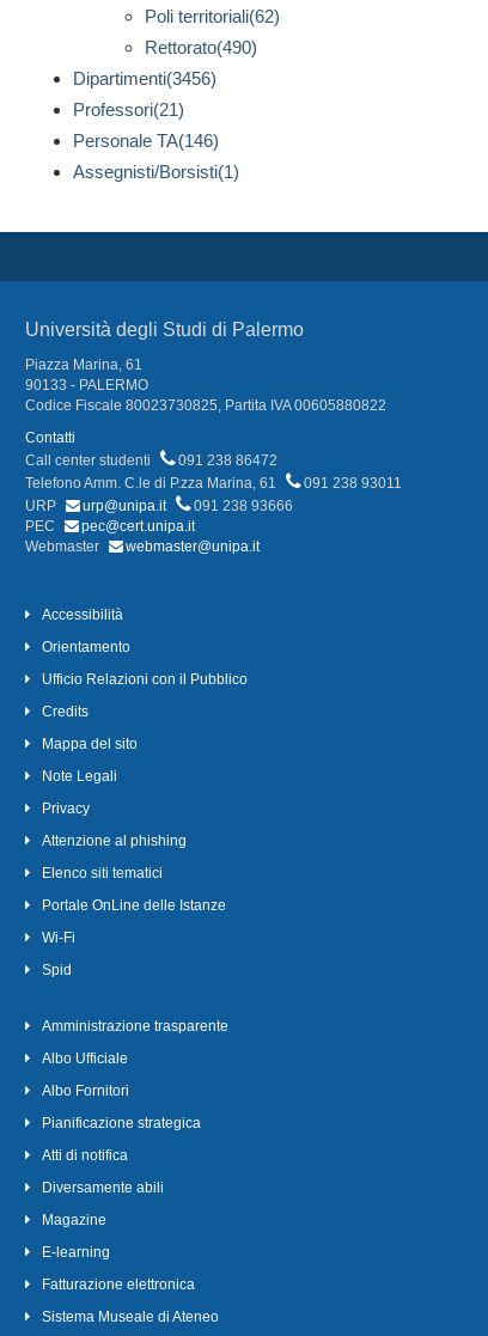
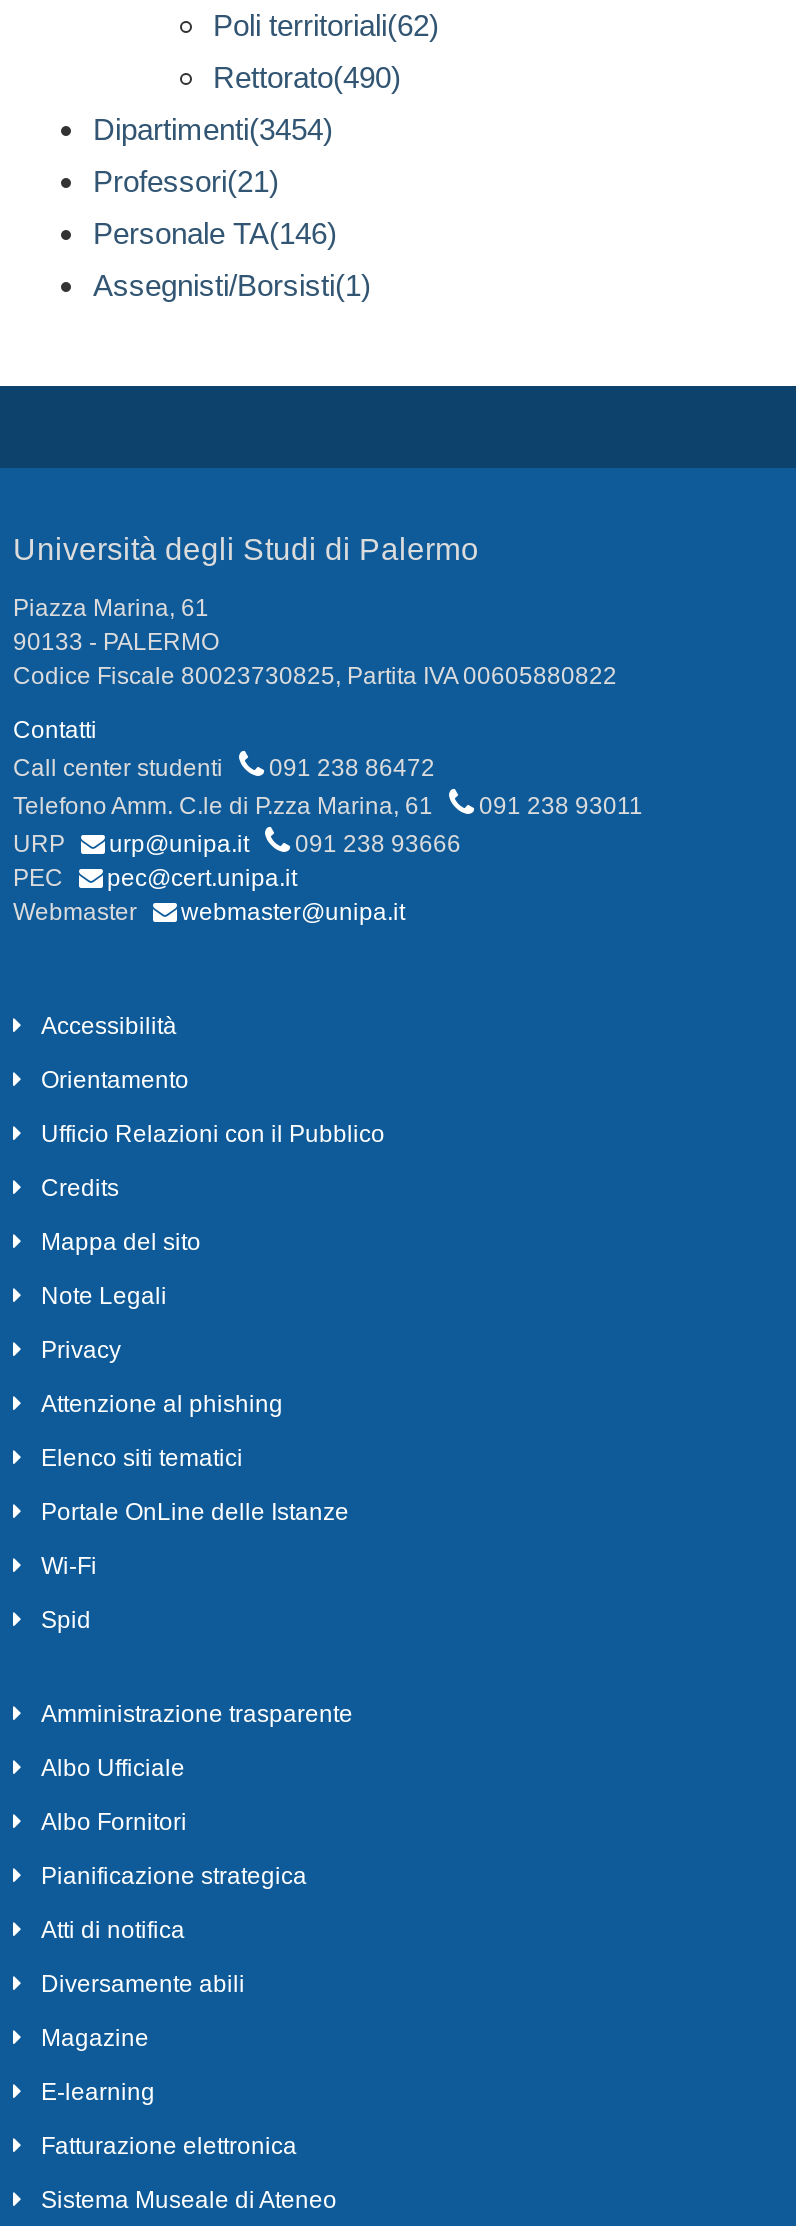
[73,69,216,89] Dipartimenti(3456) -> [93,113,333,147] Dipartimenti(3454)

